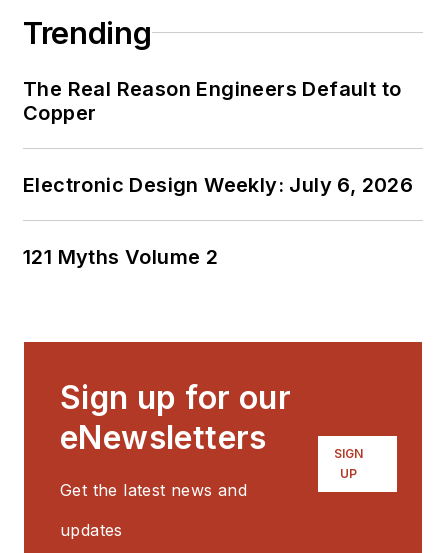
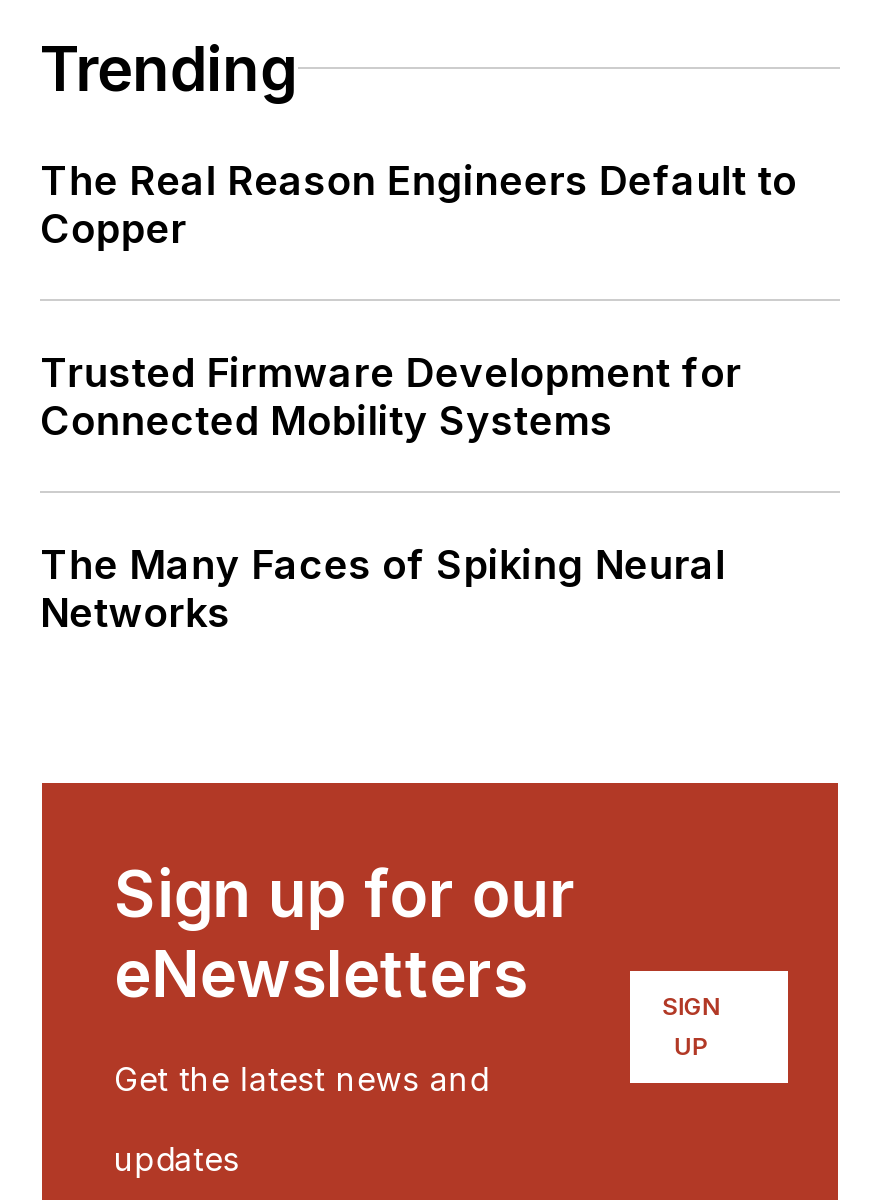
[23,173,413,197] Electronic Design Weekly: July 6, 2026 -> [40,349,742,445] Trusted Firmware Development for | Connected Mobility Systems
[23,245,218,269] 121 Myths Volume 2 -> [40,541,726,637] The Many Faces of Spiking Neural | Networks

